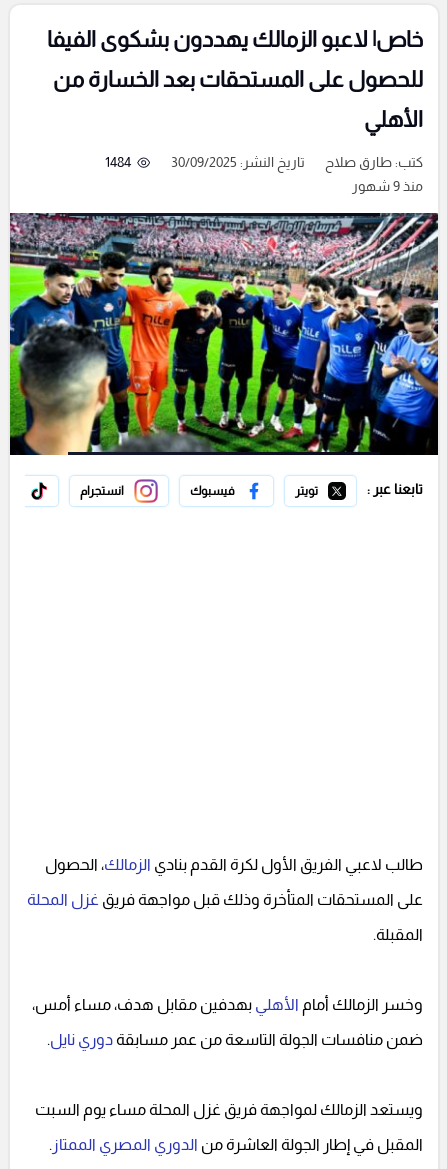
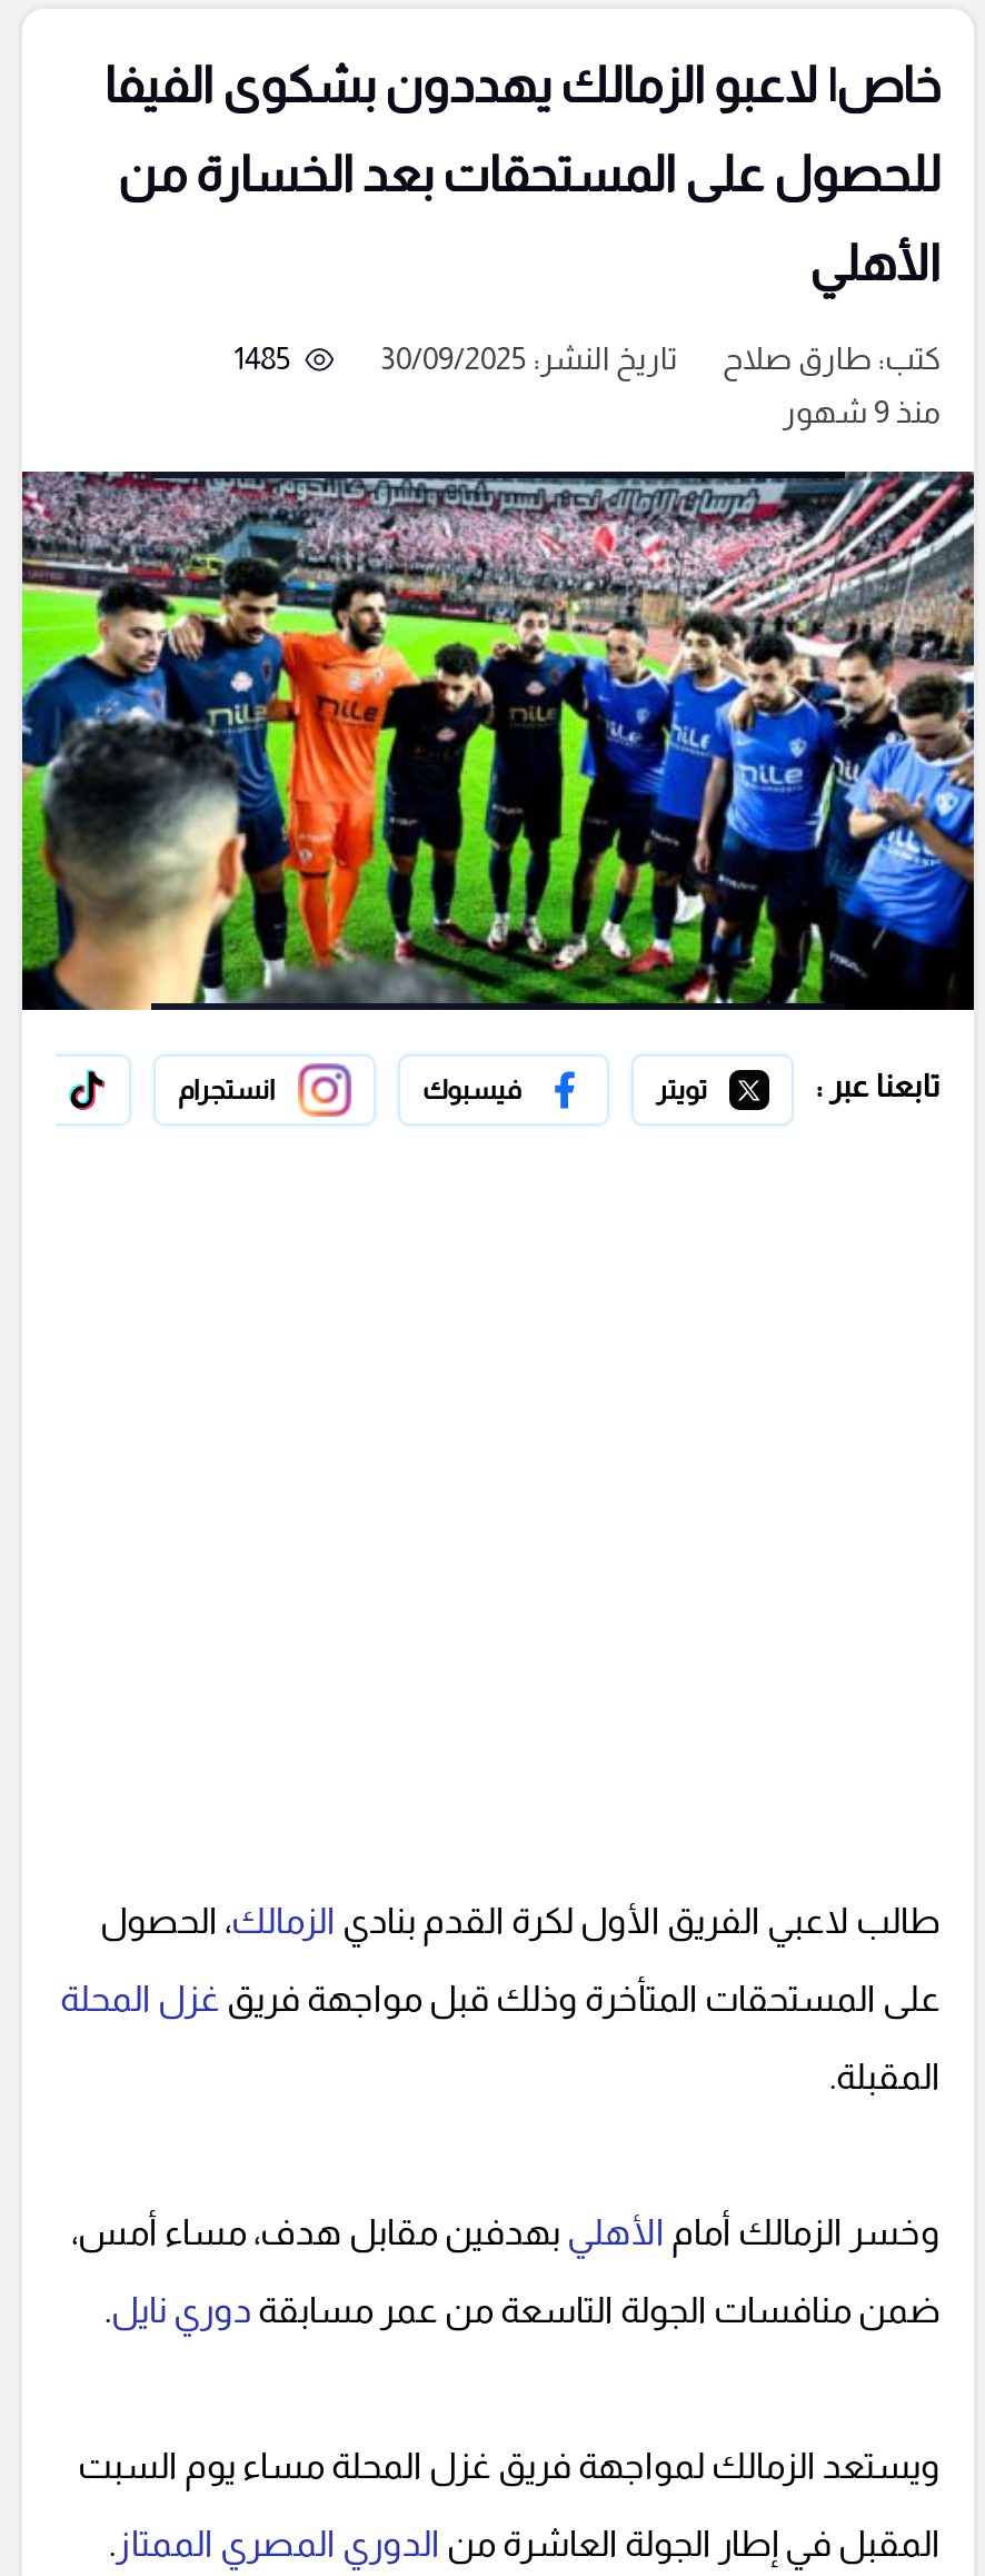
[105,154,131,170] 1484 -> [233,341,291,376] 1485

